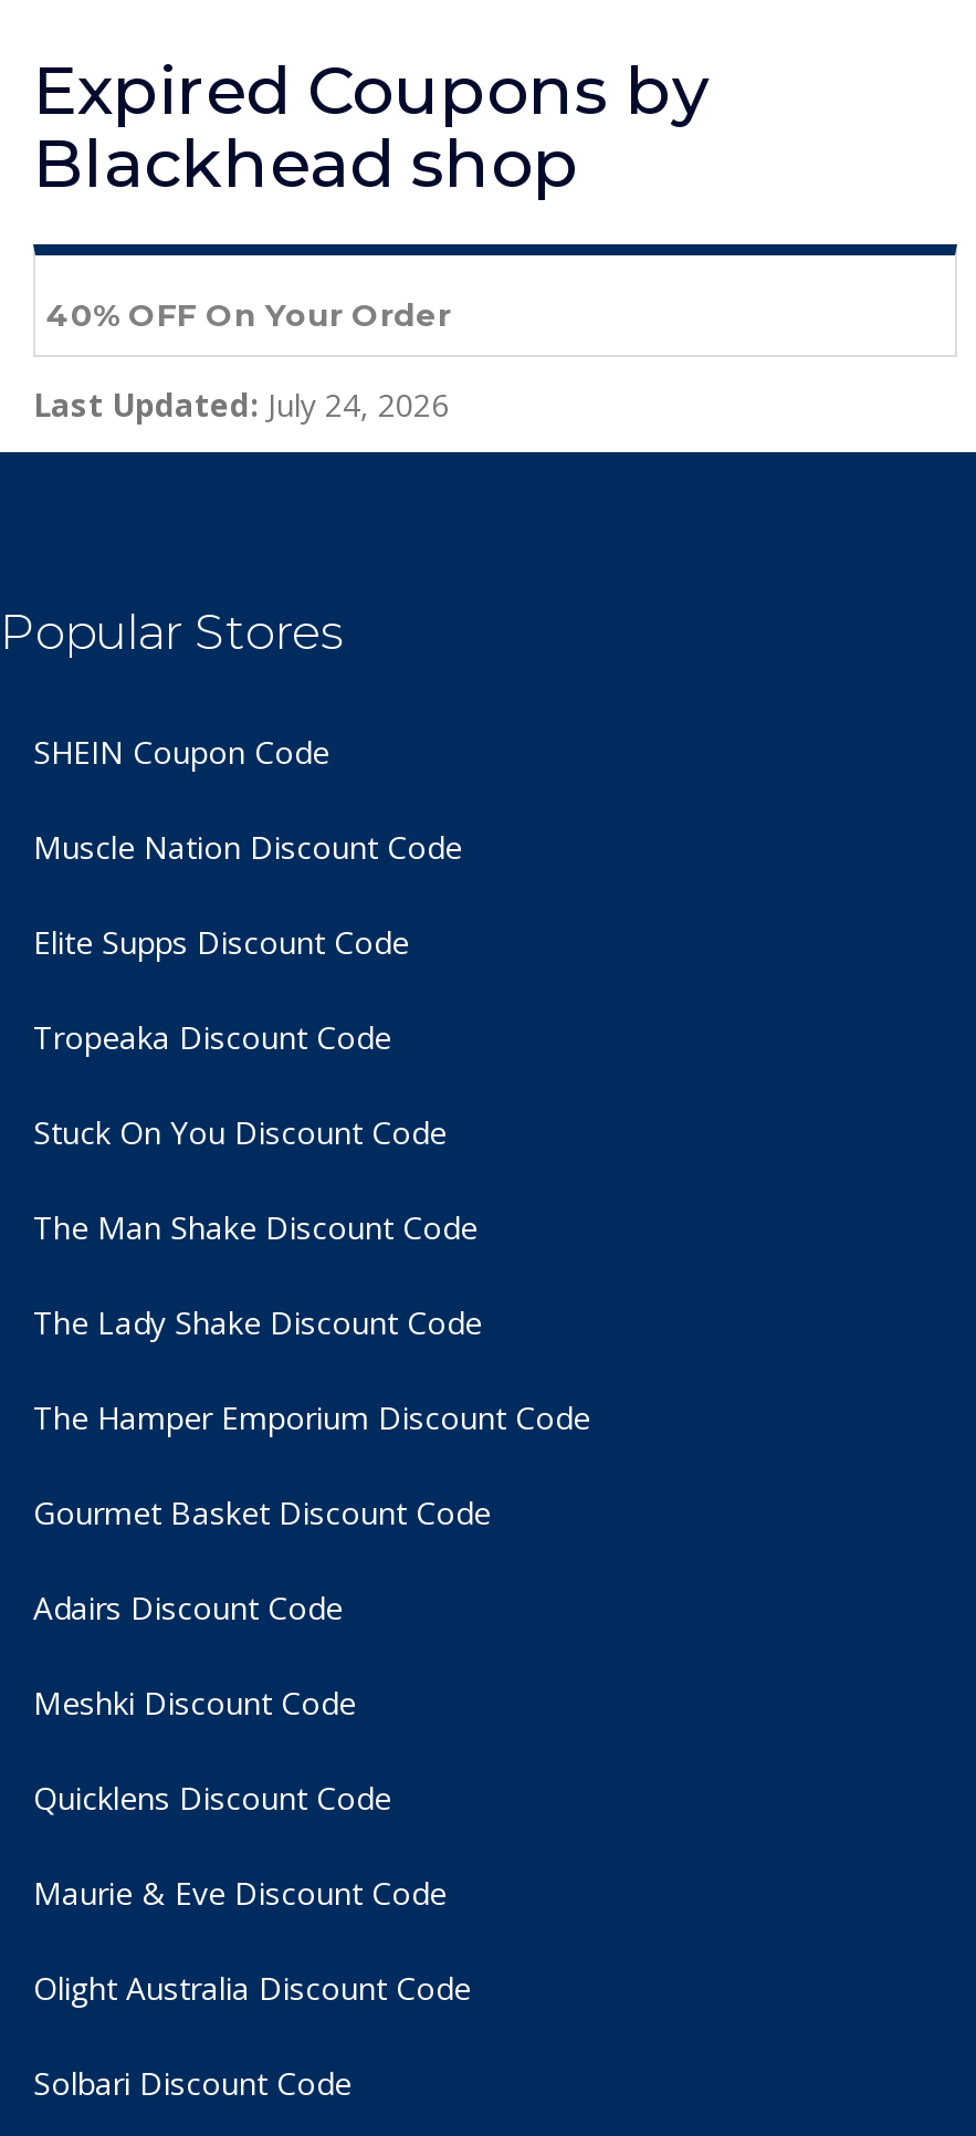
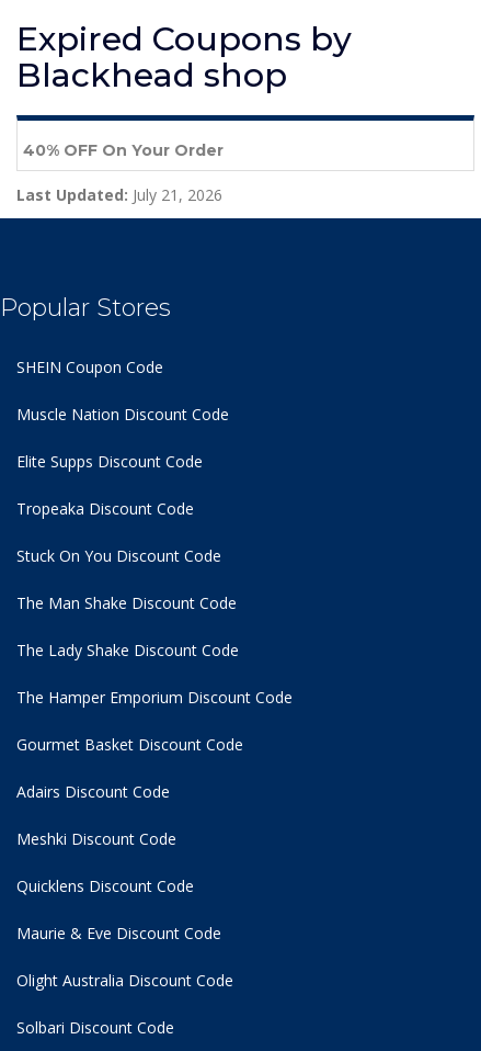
[33,383,449,425] Last Updated: July 24, 2026 -> [16,184,222,205] Last Updated: July 21, 2026

